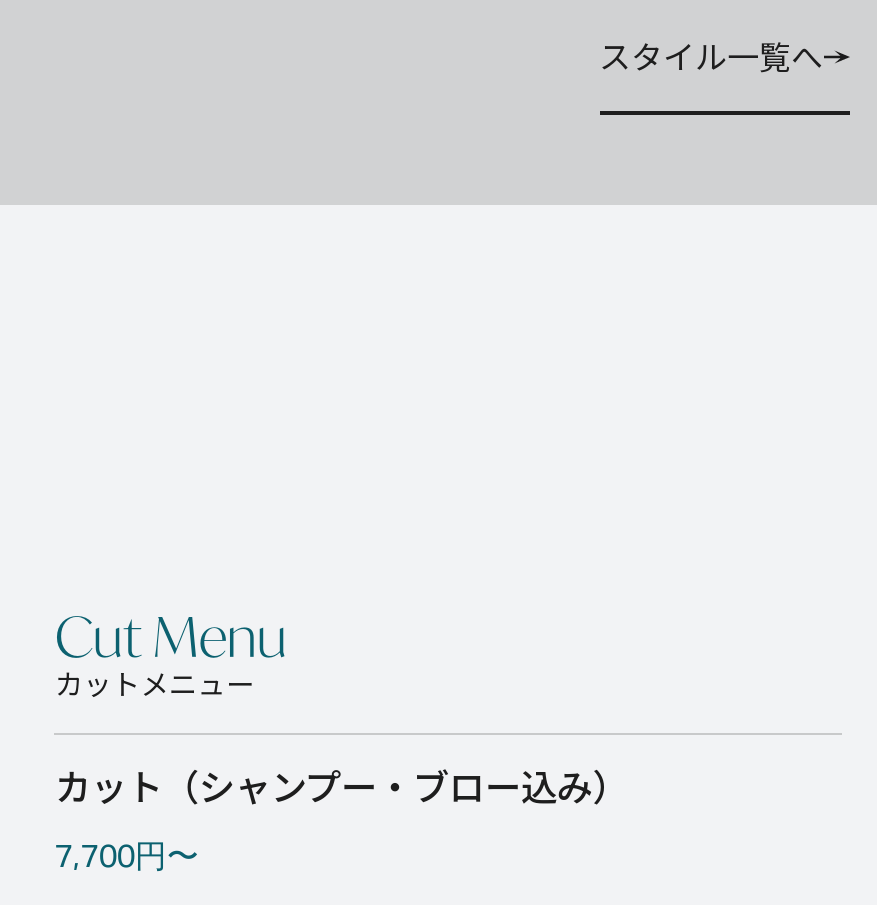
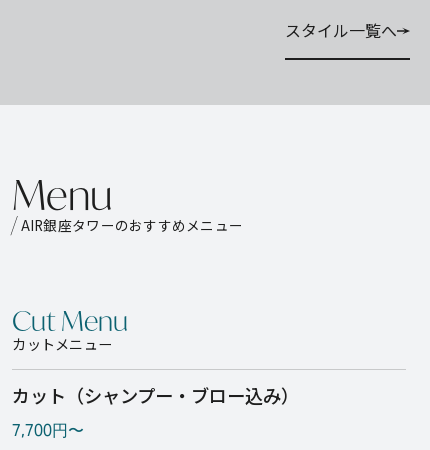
none -> [12,167,243,235] Men u | AIR銀座タワーのおすすめメニュー

